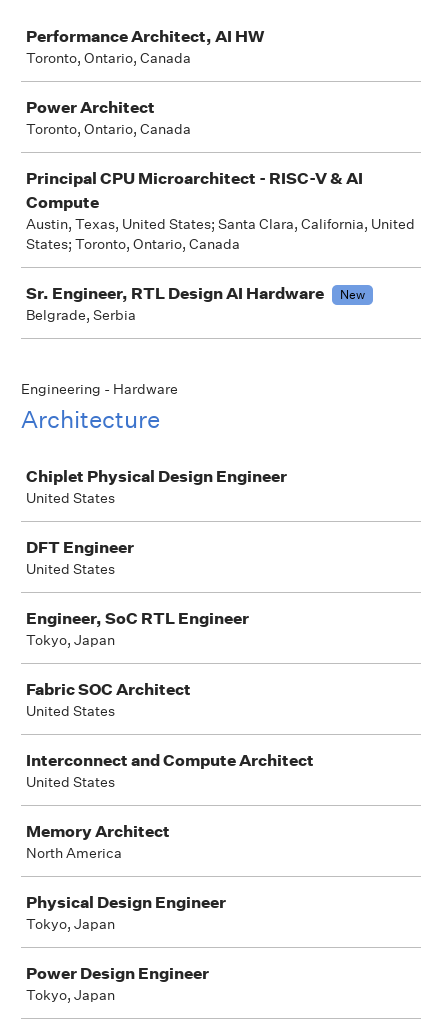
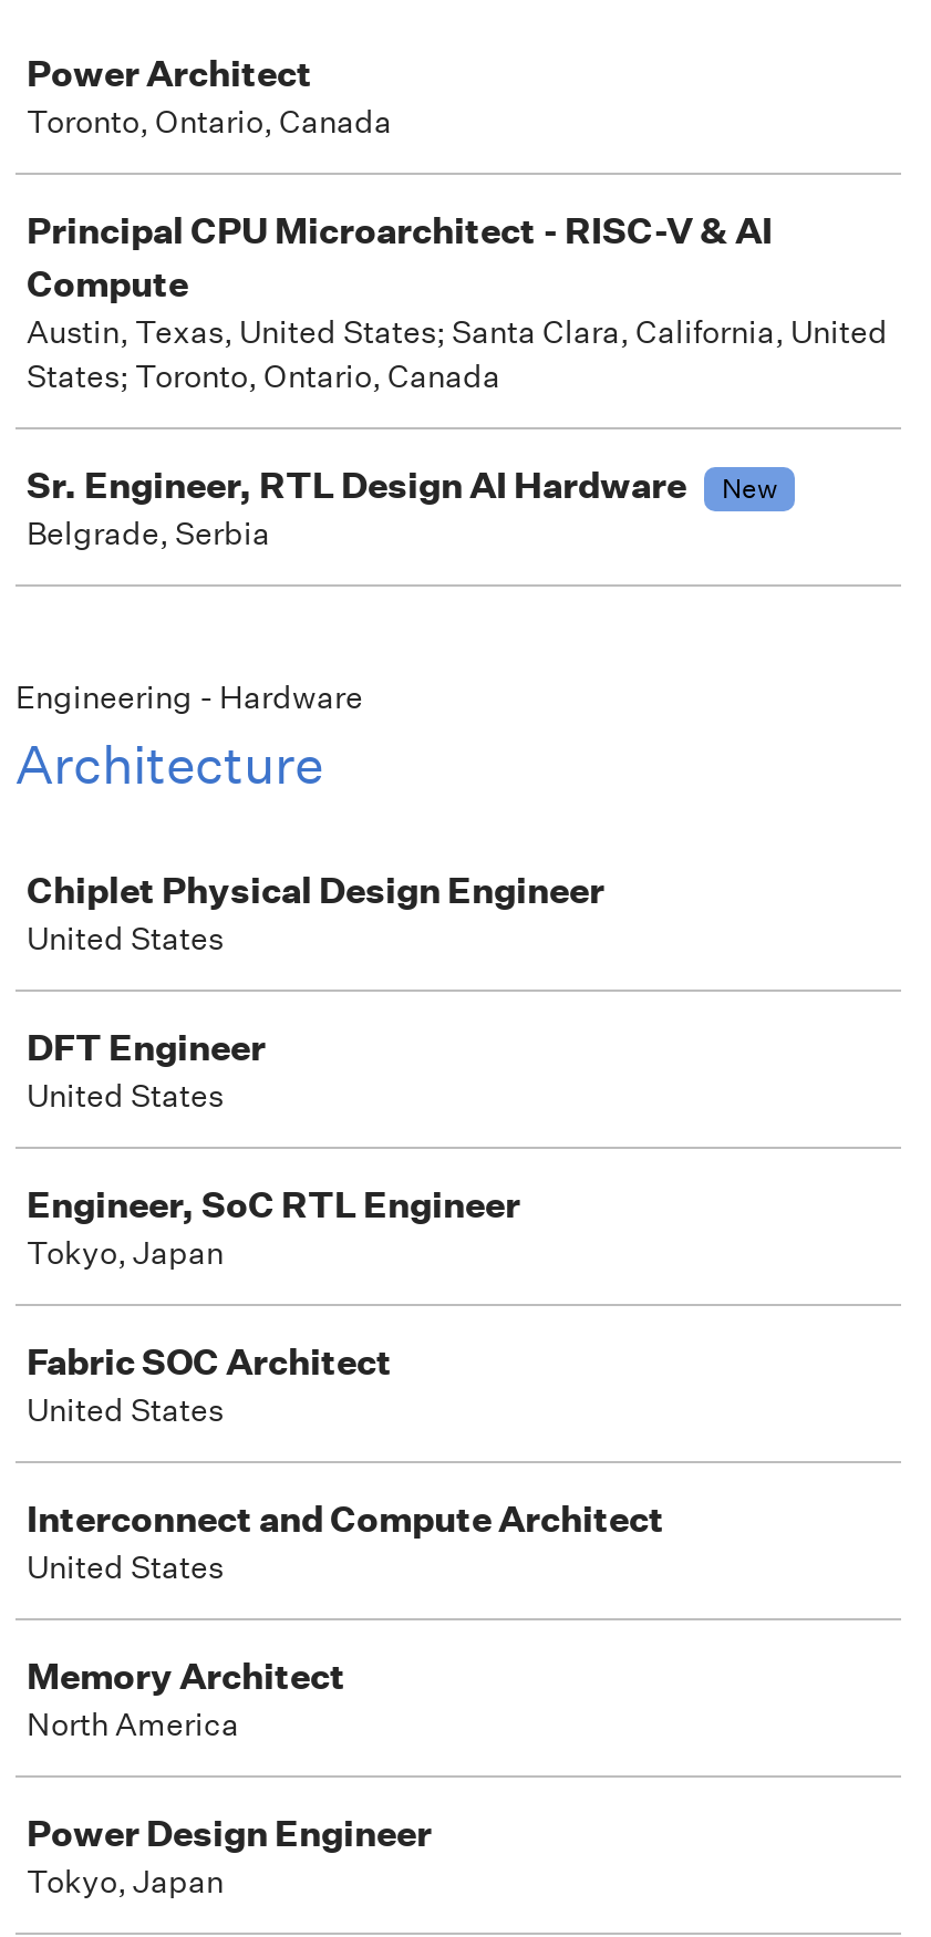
[26,26,264,67] Performance Architect, AI HW | Toronto, Ontario, Canada -> none
[26,892,226,933] Physical Design Engineer | Tokyo, Japan -> none

